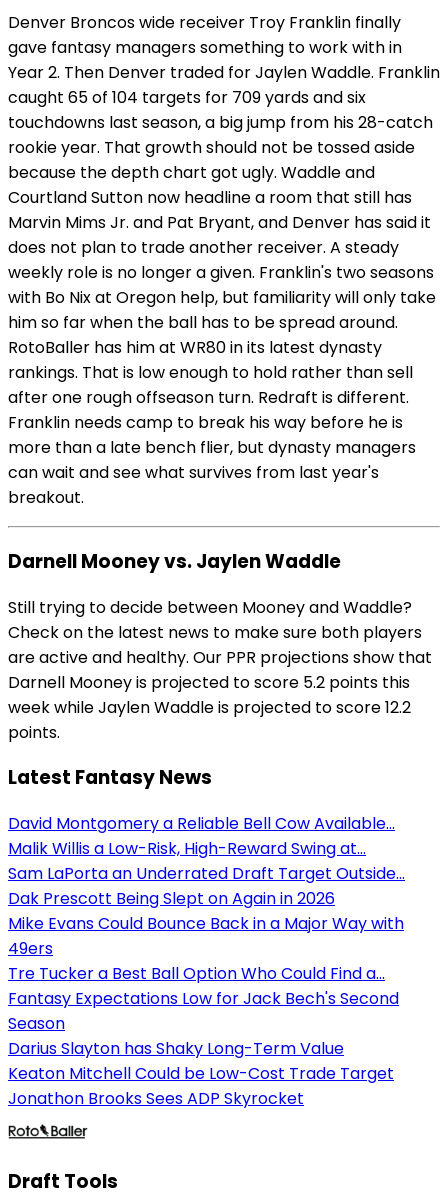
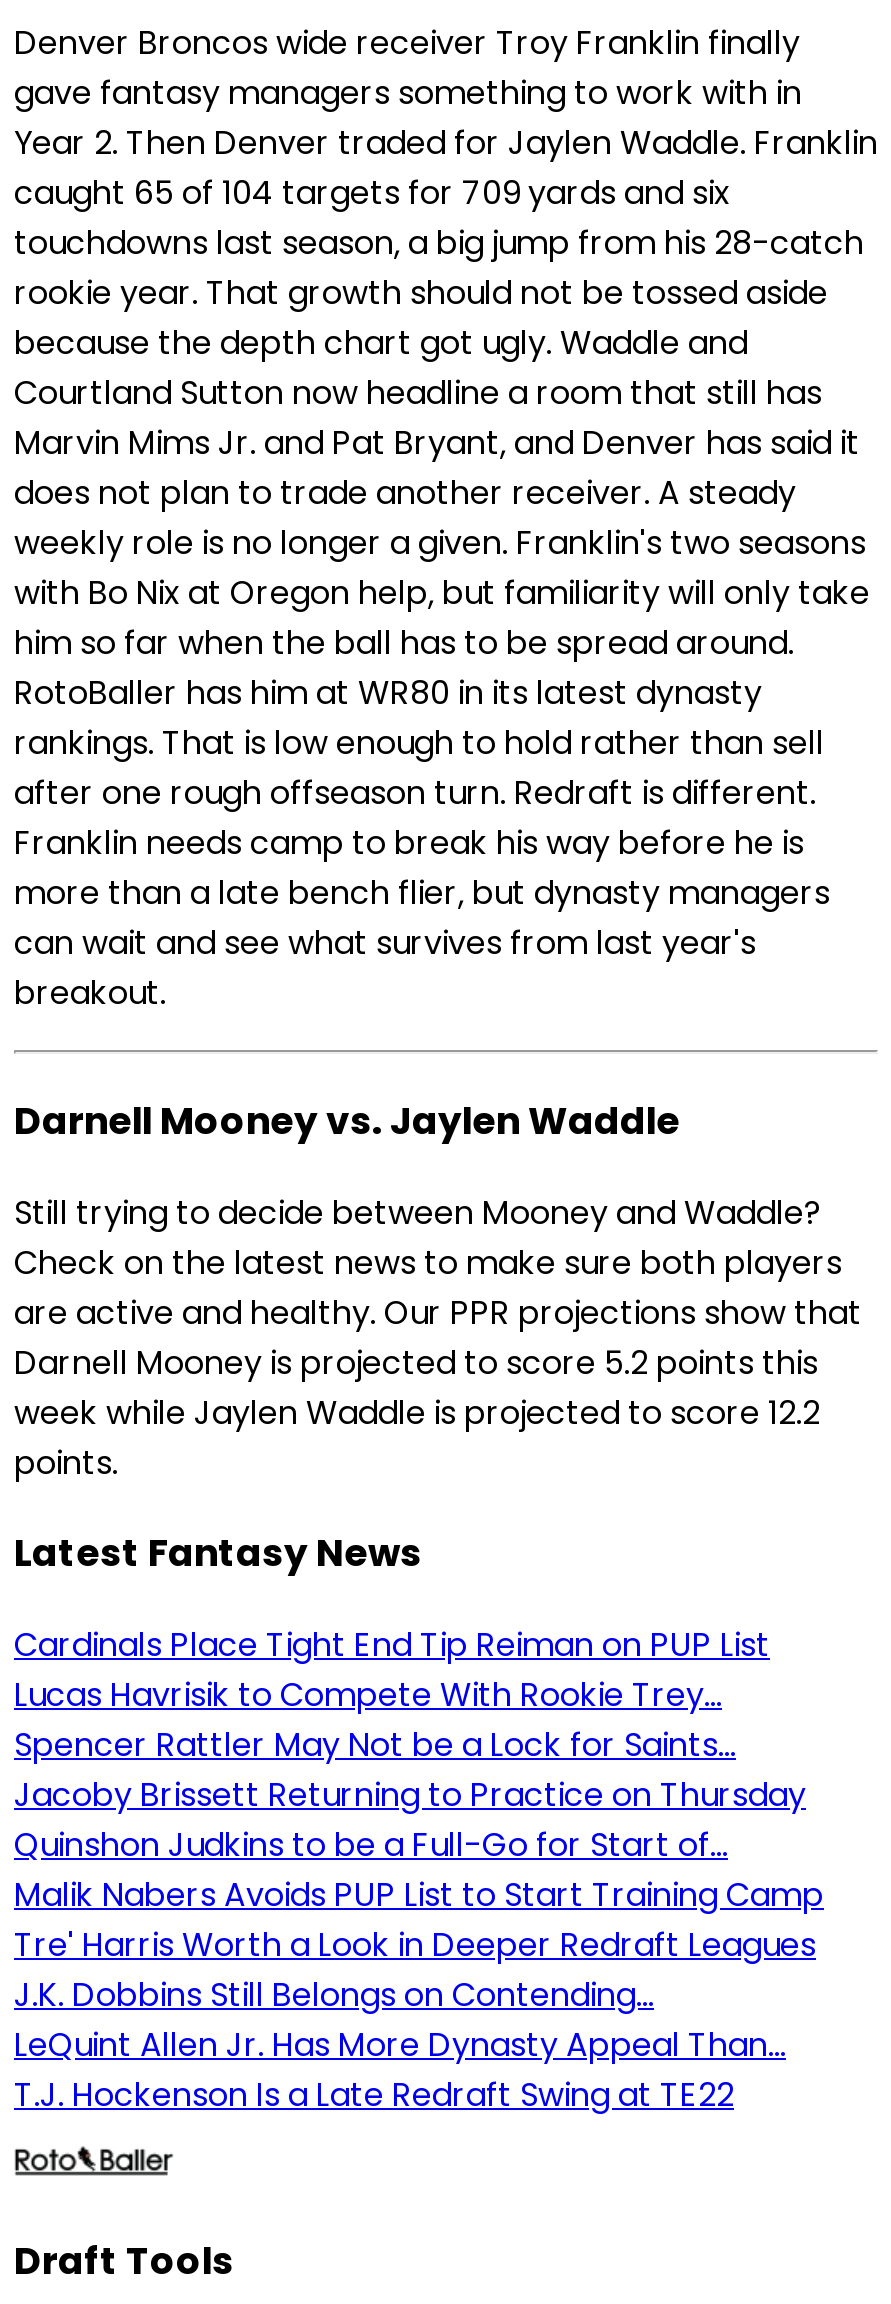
[8,812,405,1110] David Montgomery a Reliable Bell Cow Available... | Malik Willis a Low-Risk, High-Reward Swing at... | Sam LaPorta an Underrated Draft Target Outside... | Dak Prescott Being Slept on Again in 2026 | Mike Evans Could Bounce Back in a Major Way with | 49ers | Tre Tucker a Best Ball Option Who Could Find a... | Fantasy Expectations Low for Jack Bech's Second | Season | Darius Slayton has Shaky Long-Term Value | Keaton Mitchell Could be Low-Cost Trade Target | Jonathon Brooks Sees ADP Skyrocket -> [14,1622,824,2118] Cardinals Place Tight End Tip Reiman on PUP List | Lucas Havrisik to Compete With Rookie Trey... | Spencer Rattler May Not be a Lock for Saints... | Jacoby Brissett Returning to Practice on Thursday | Quinshon Judkins to be a Full-Go for Start of... | Malik Nabers Avoids PUP List to Start Training Camp | Tre' Harris Worth a Look in Deeper Redraft Leagues | J.K. Dobbins Still Belongs on Contending... | LeQuint Allen Jr. Has More Dynasty Appeal Than... | T.J. Hockenson Is a Late Redraft Swing at TE22

